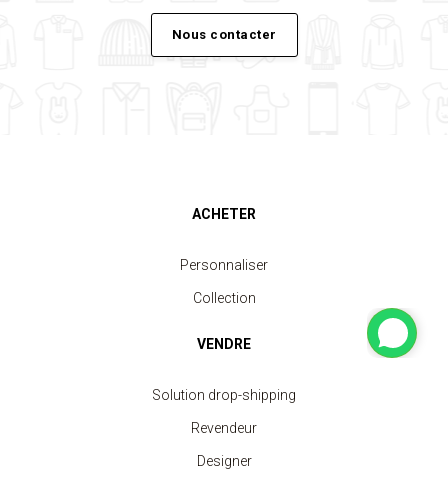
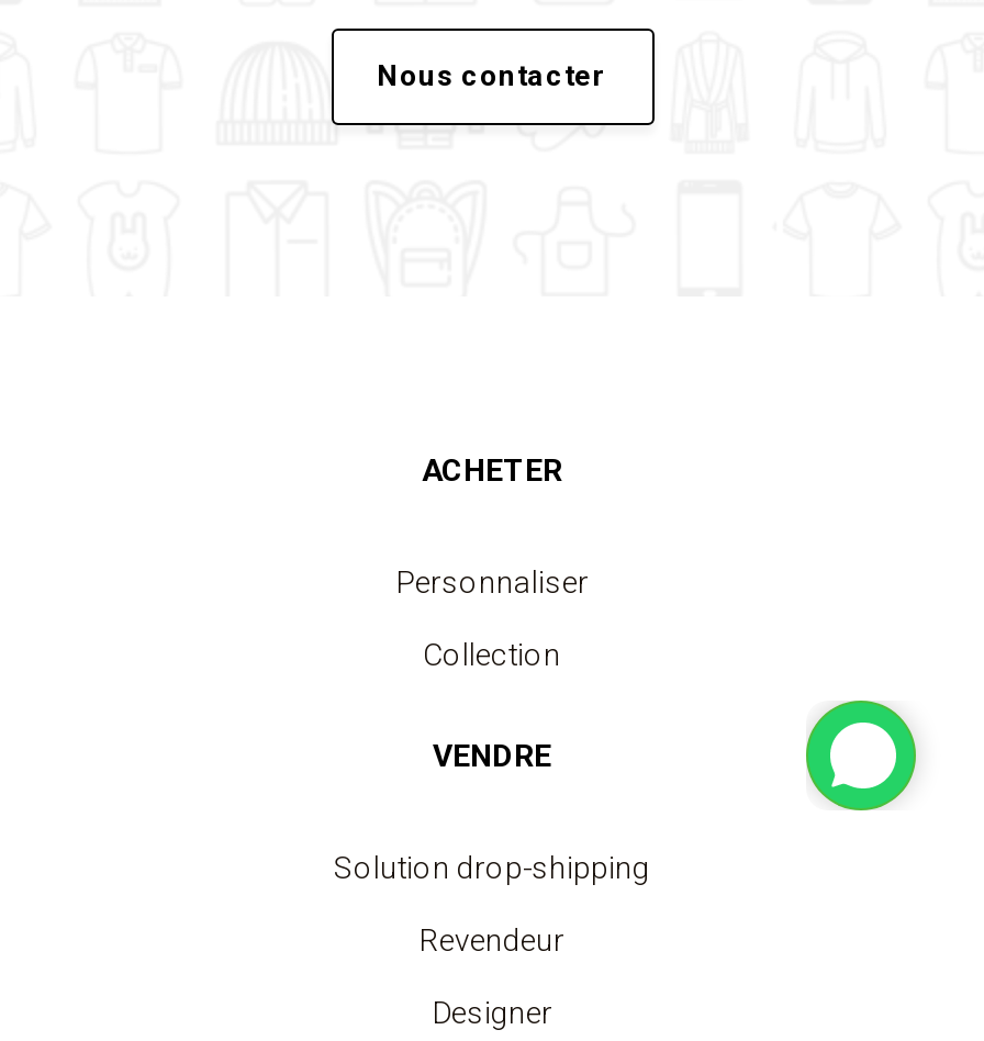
[366,307,418,369] [image] -> [804,676,918,813] [image]

